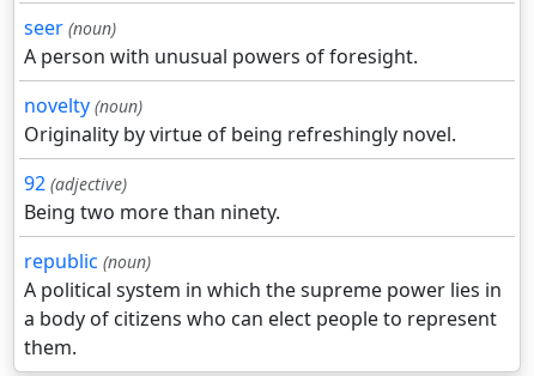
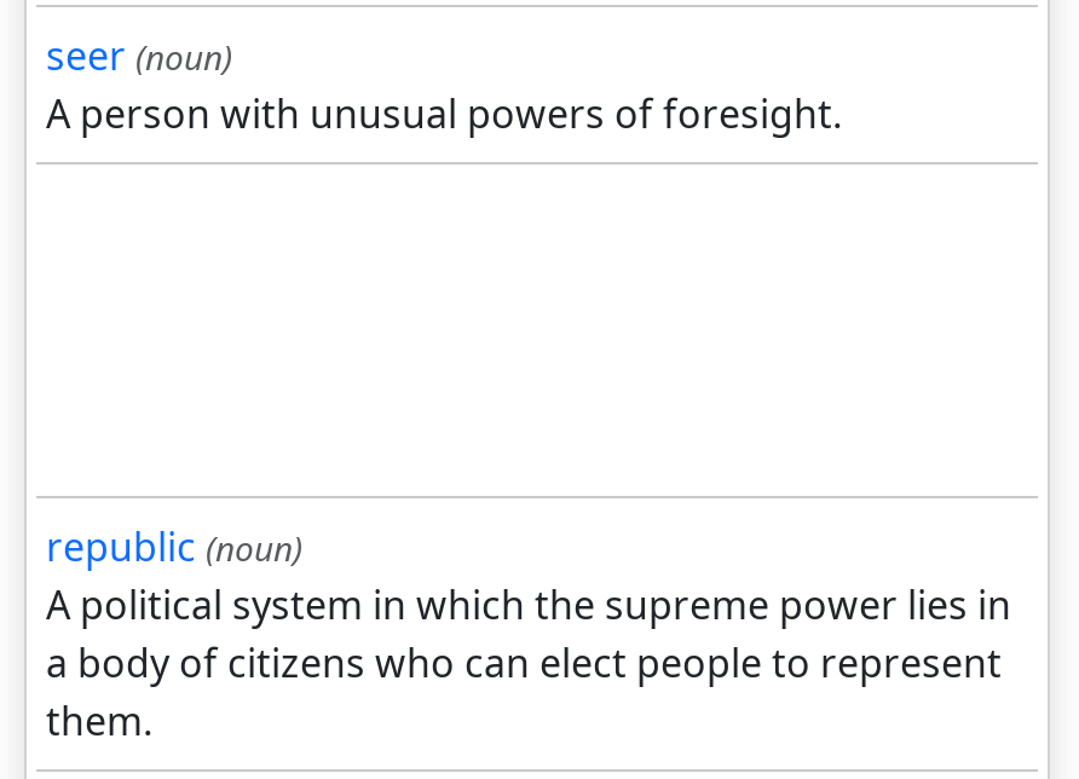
[24,92,456,225] novelty (noun) | Originality by virtue of being refreshingly novel. | 92 (adjective) | Being two more than ninety. -> none

